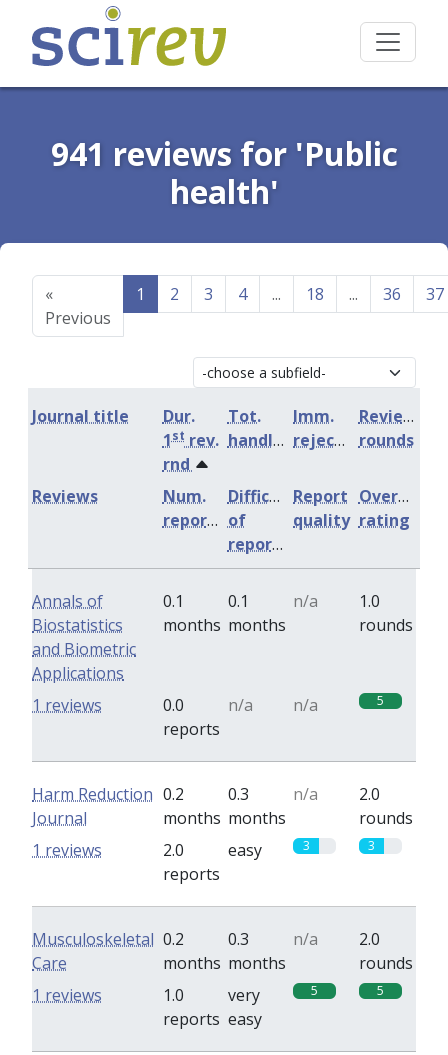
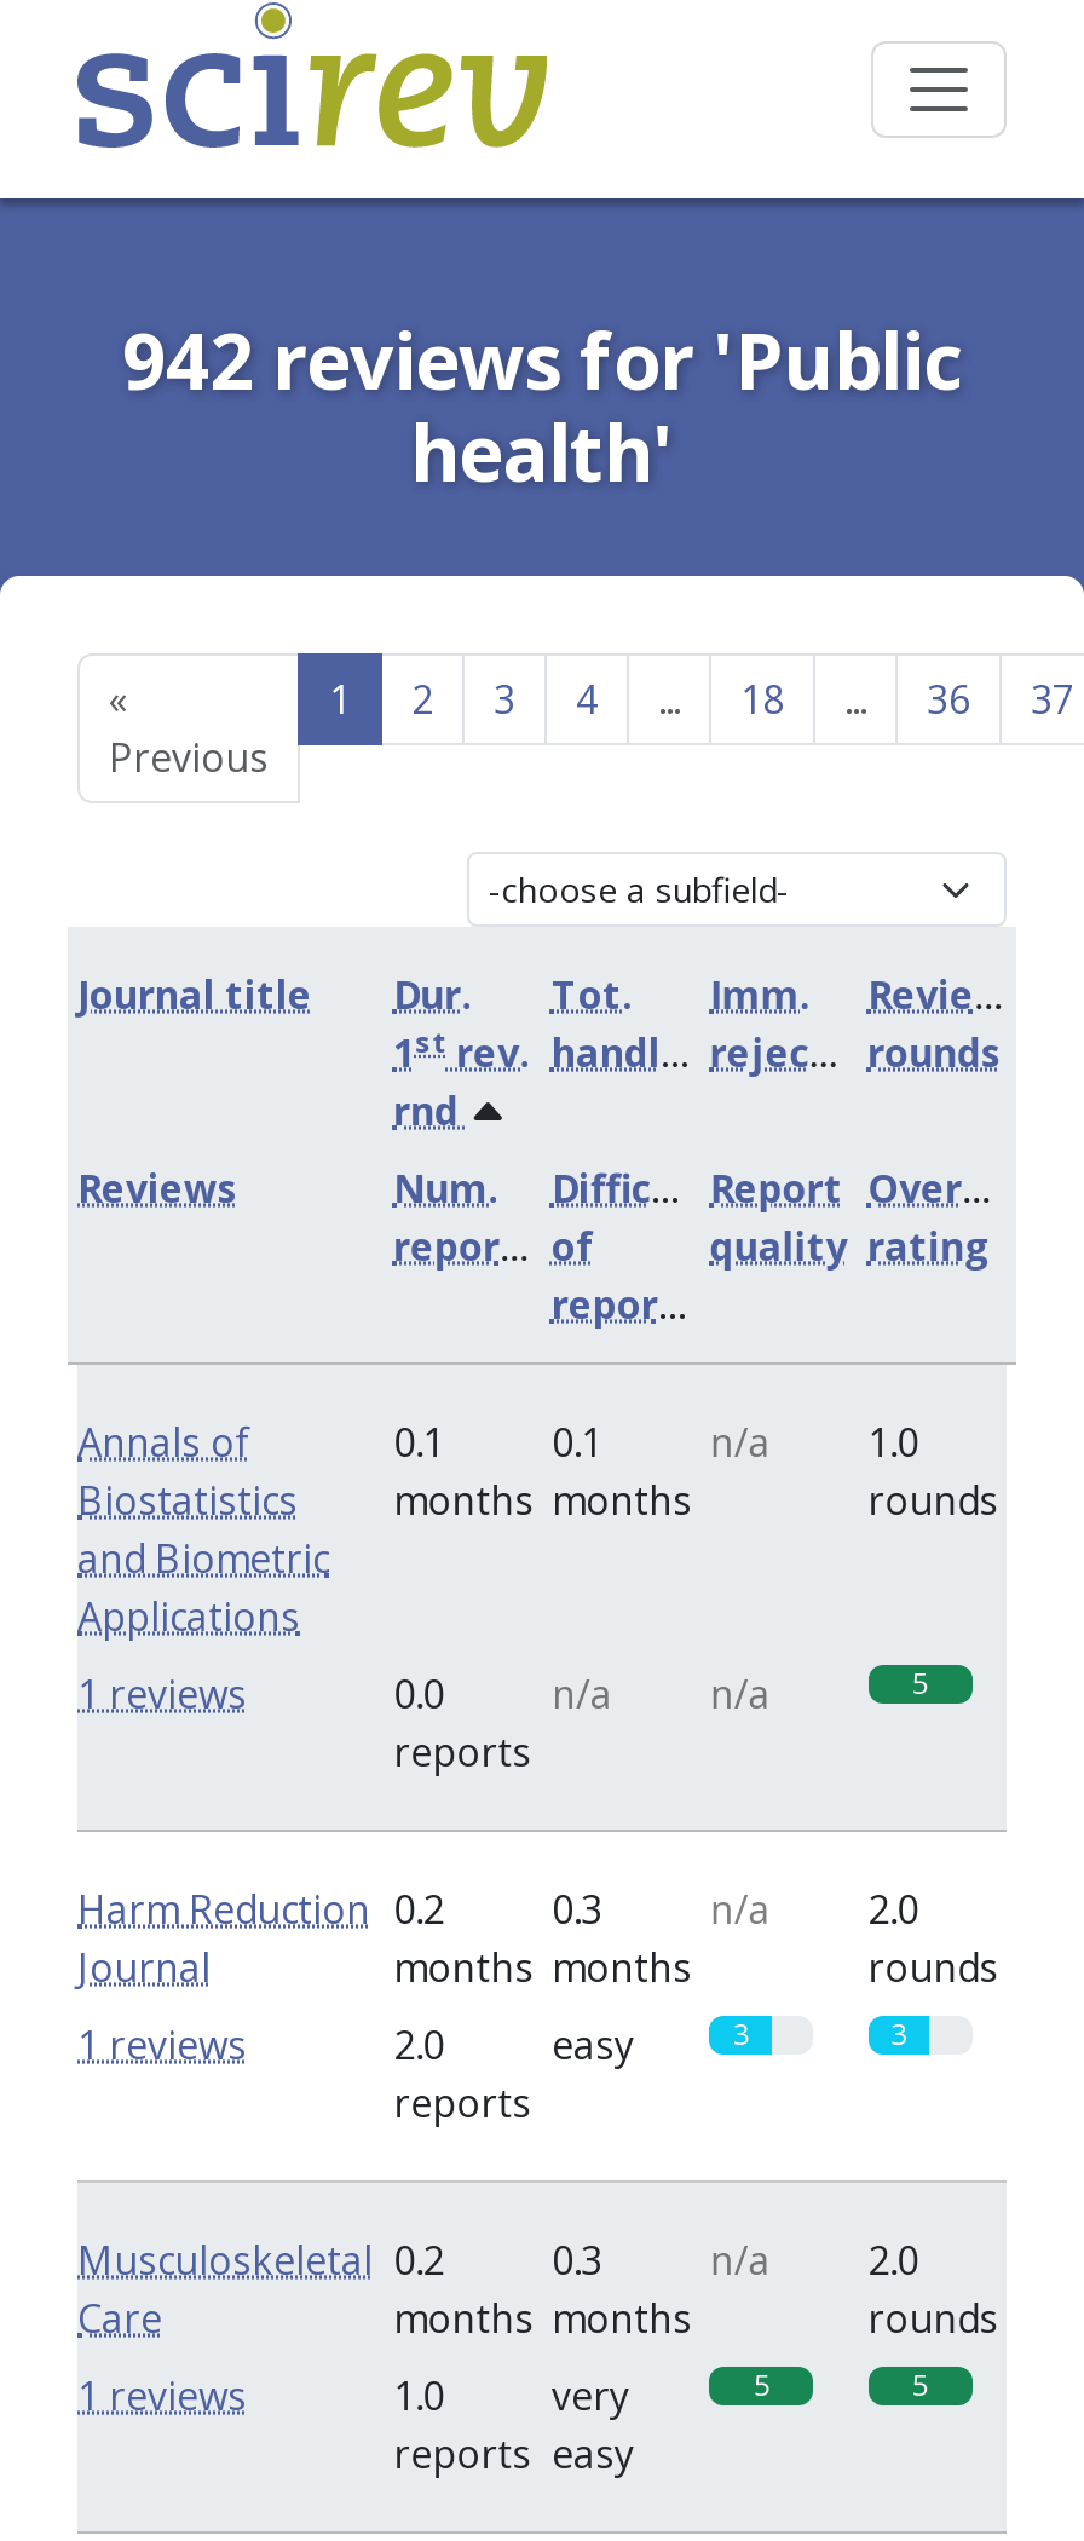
[50,132,397,175] 941 reviews for 'Public -> [122,307,962,411] 942 reviews for 'Public

